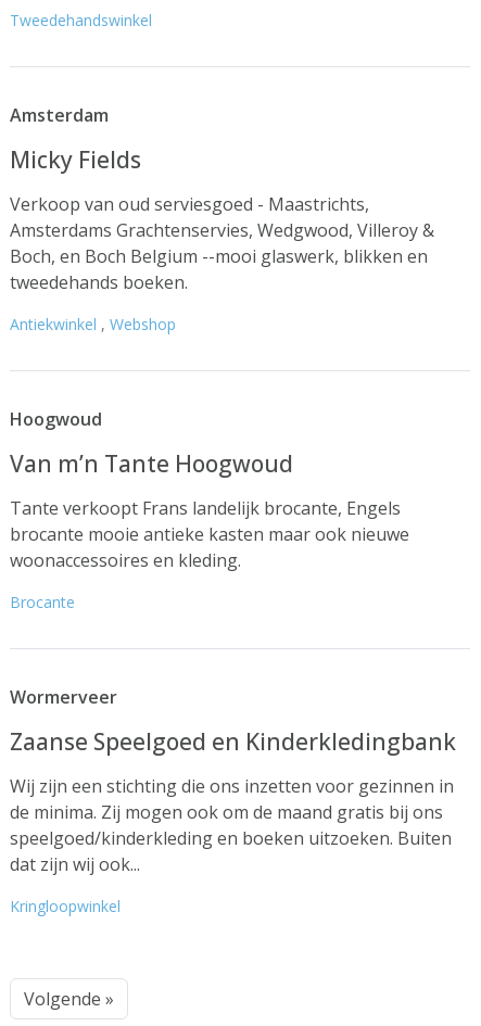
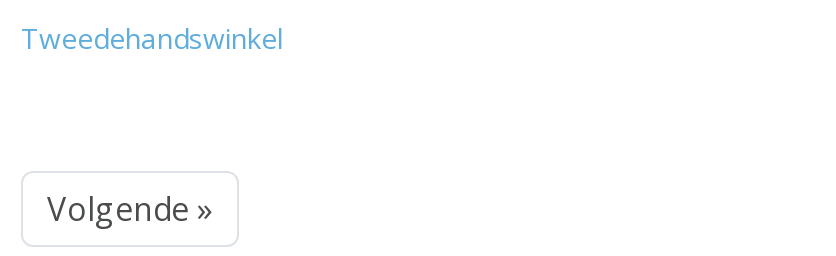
[10,103,434,334] Amsterdam | Micky Fields | Verkoop van oud serviesgoed - Maastrichts, | Amsterdams Grachtenservies, Wedgwood, Villeroy & | Boch, en Boch Belgium --mooi glaswerk, blikken en | tweedehands boeken. | Antiekwinkel, Webshop -> none
[10,407,409,612] Hoogwoud | Van m’n Tante Hoogwoud | Tante verkoopt Frans landelijk brocante, Engels | brocante mooie antieke kasten maar ook nieuwe | woonaccessoires en kleding. | Brocante -> none
[10,685,456,916] Wormerveer | Zaanse Speelgoed en Kinderkledingbank | Wij zijn een stichting die ons inzetten voor gezinnen in | de minima. Zij mogen ook om de maand gratis bij ons | speelgoed/kinderkleding en boeken uitzoeken. Buiten | dat zijn wij ook... | Kringloopwinkel -> none

